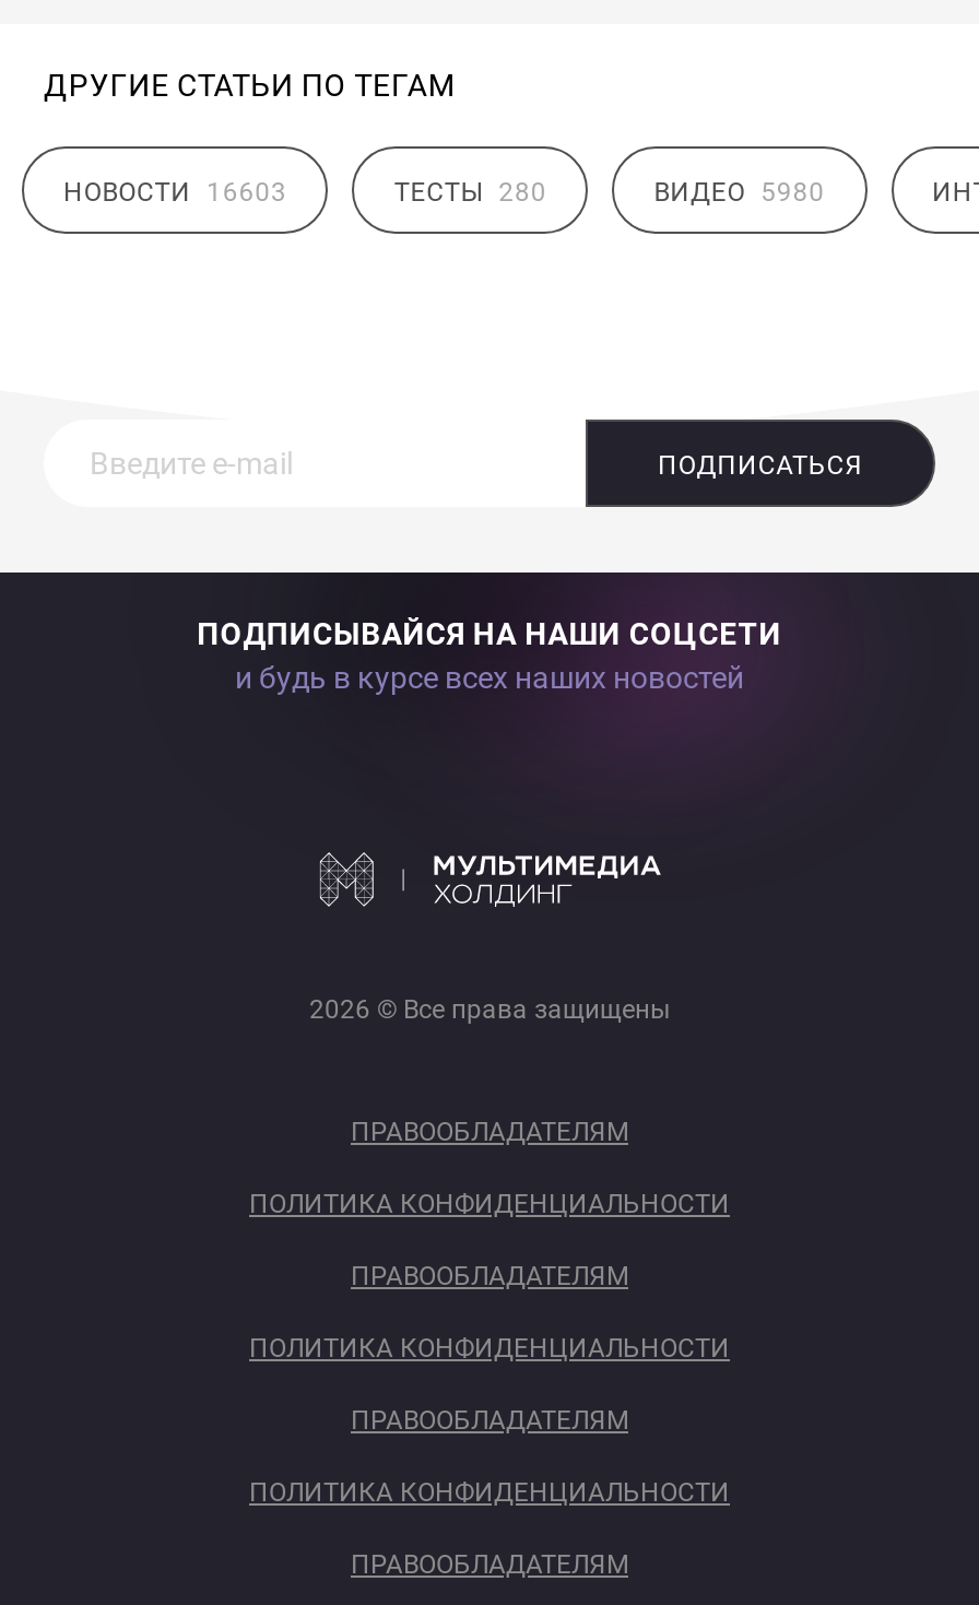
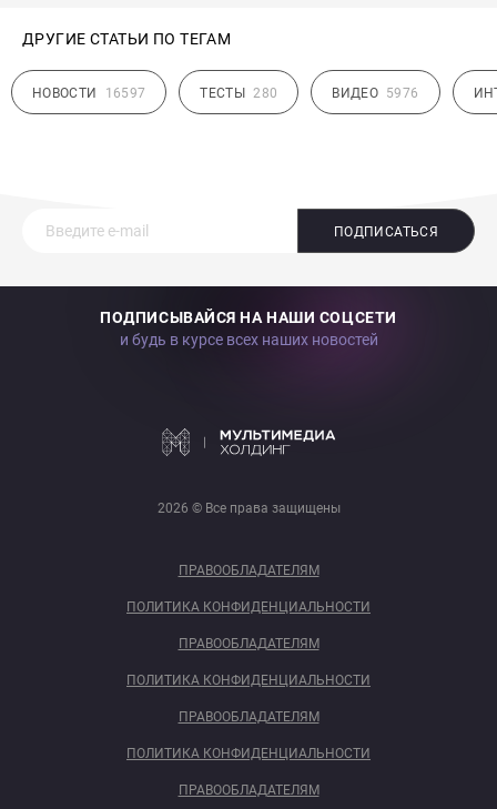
[63,177,287,208] НОВОСТИ 16603 -> [32,85,146,101] НОВОСТИ 16597
[654,177,825,208] ВИДЕО 5980 -> [332,85,419,101] ВИДЕО 5976

